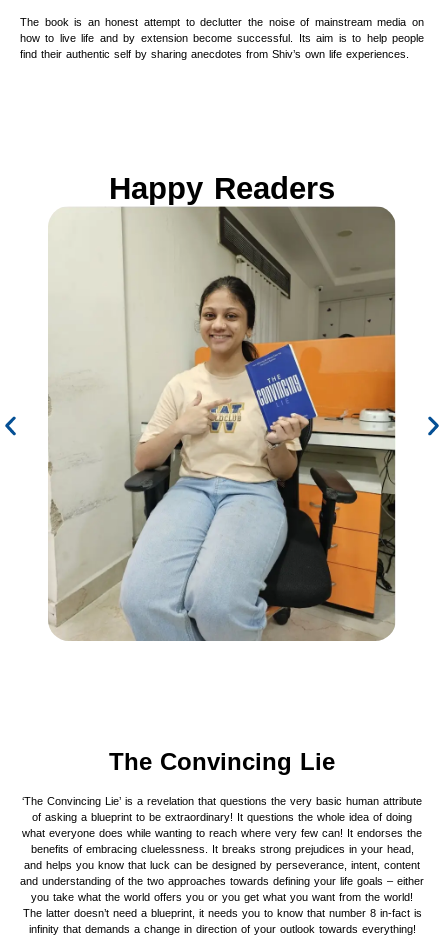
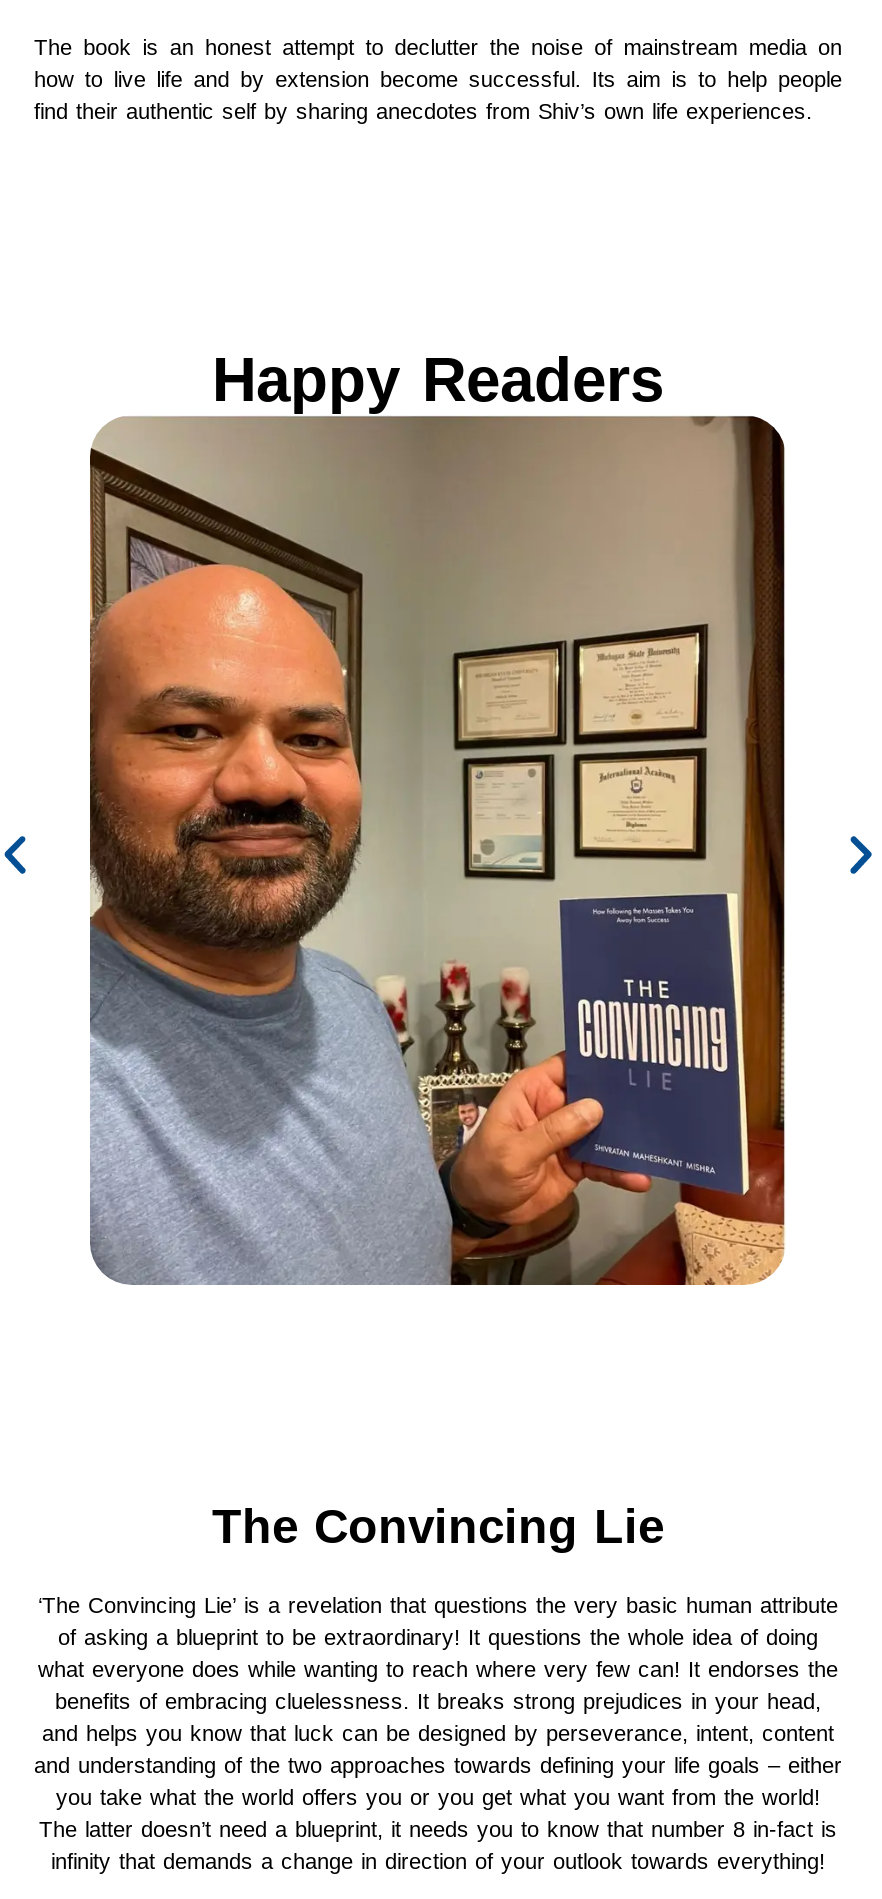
[48,206,396,641] [image] -> [88,417,786,1287] [image]

